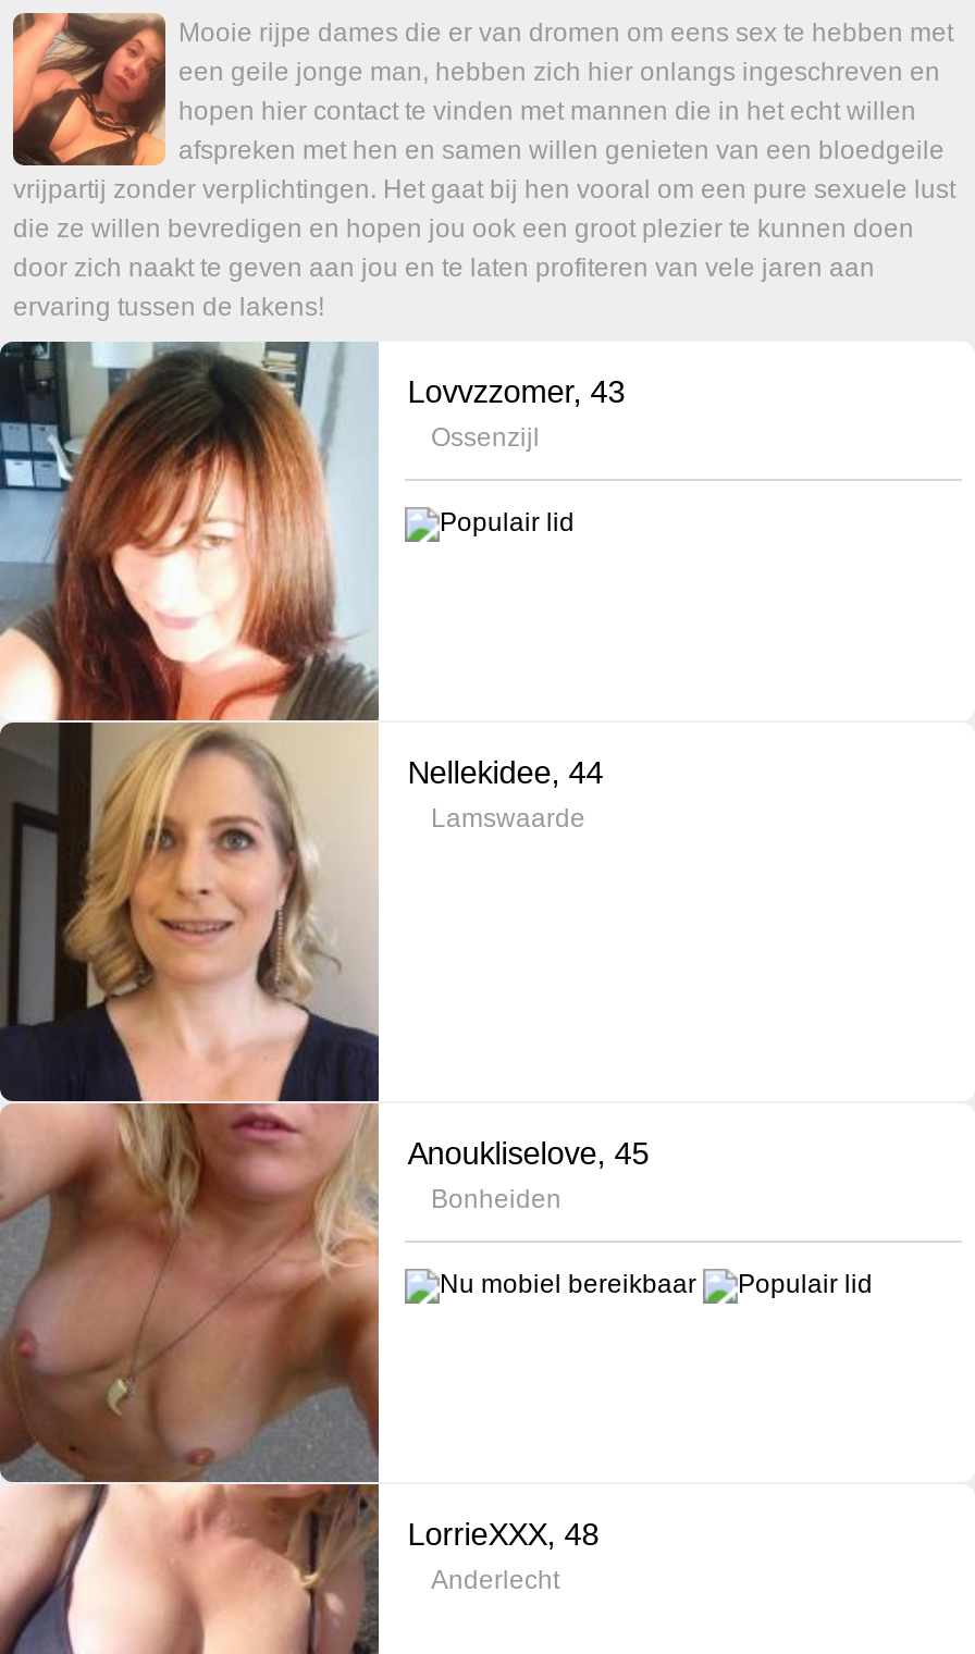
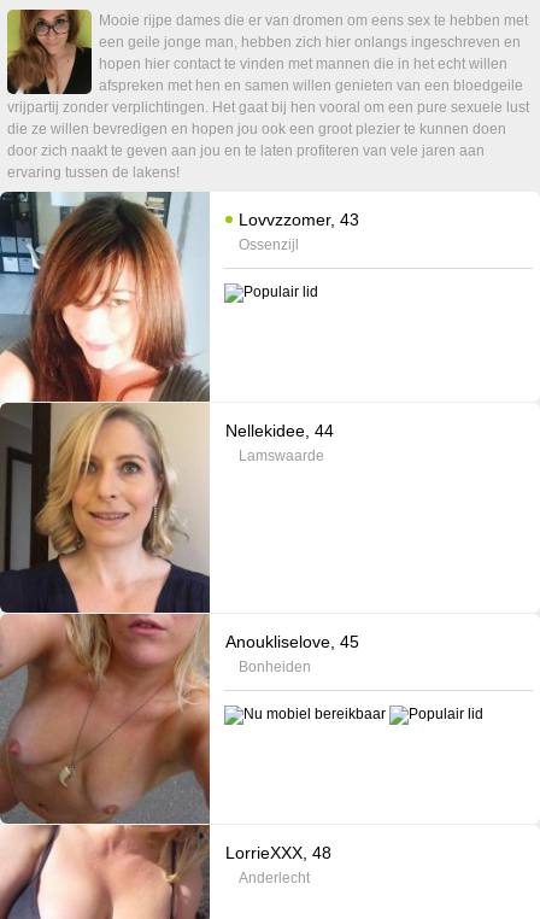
[11,11,168,168] [image] -> [6,8,93,95] [image]

